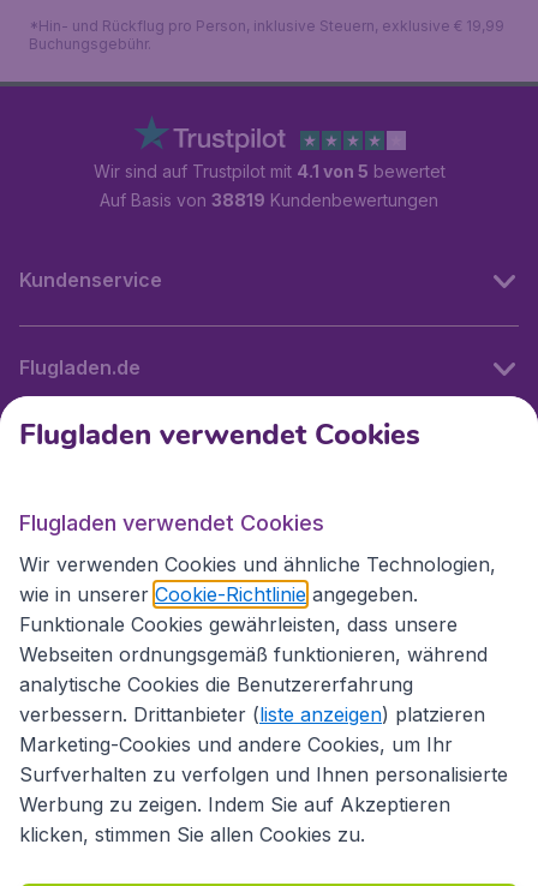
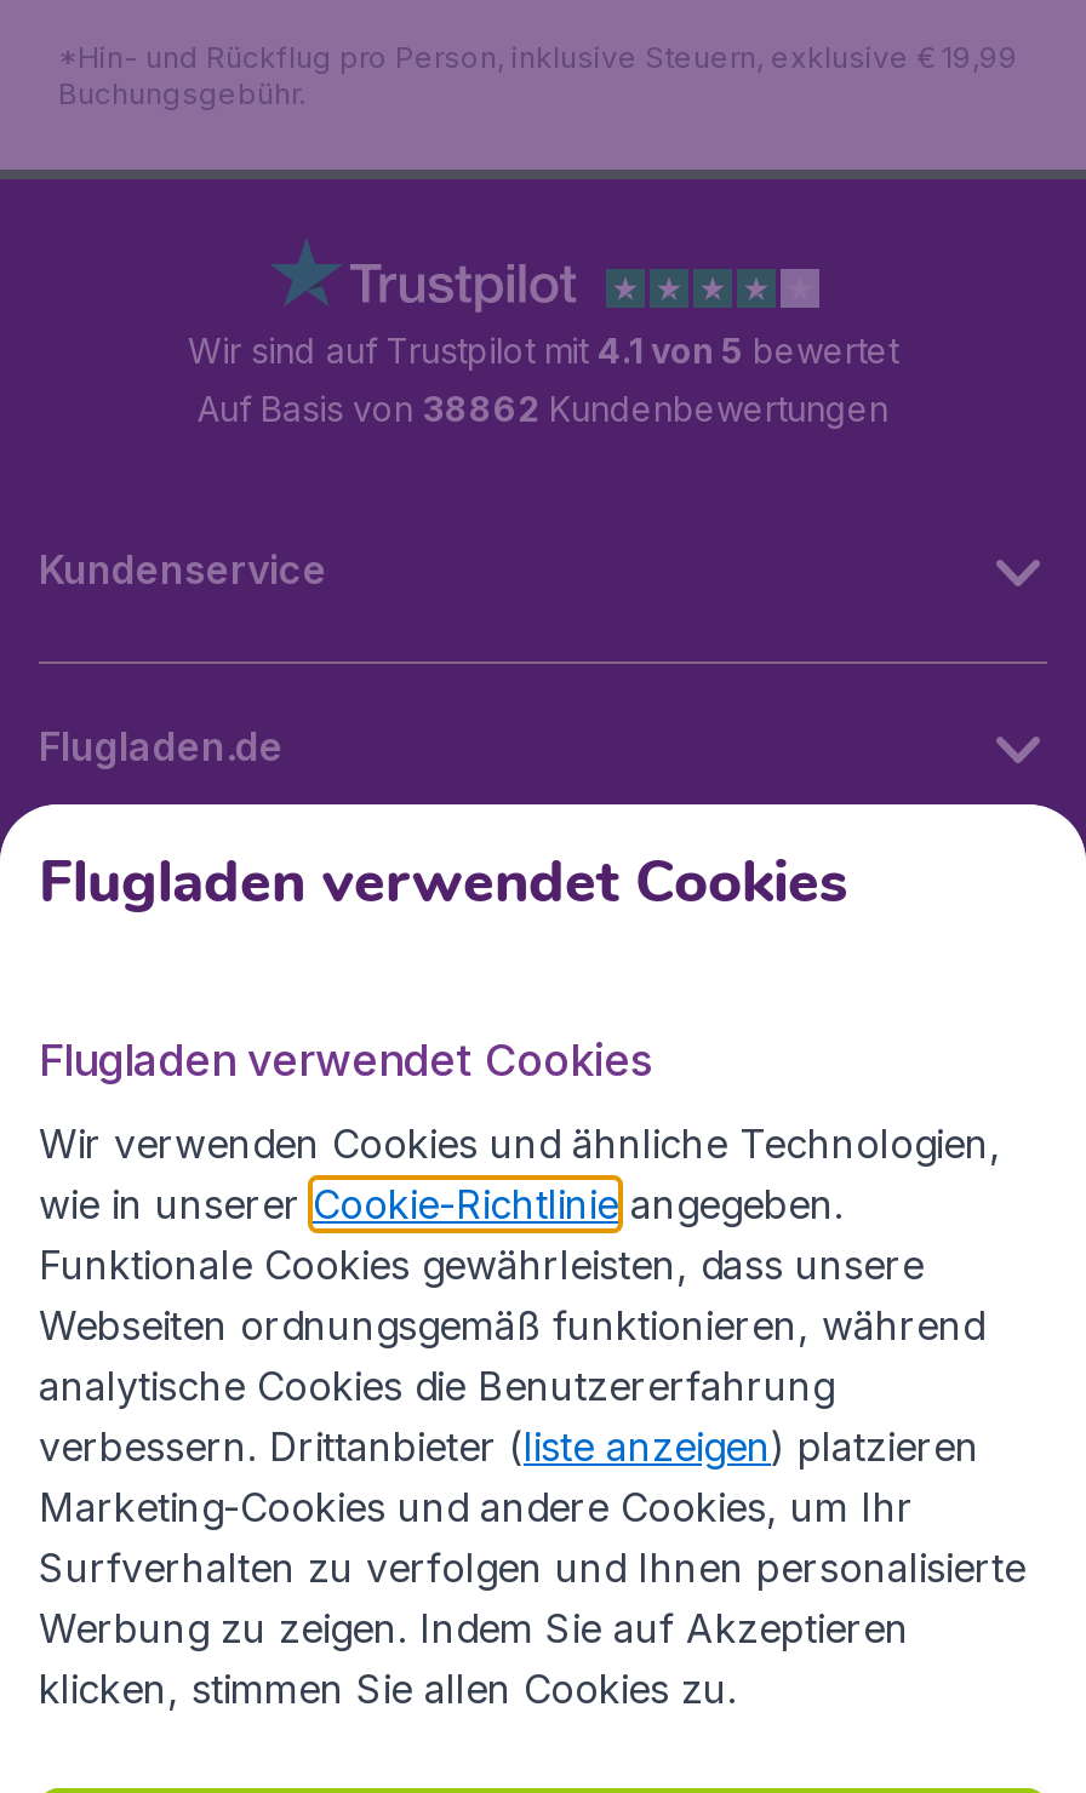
[100,190,438,210] Auf Basis von 38819 Kundenbewertungen -> [198,388,888,429] Auf Basis von 38862 Kundenbewertungen

